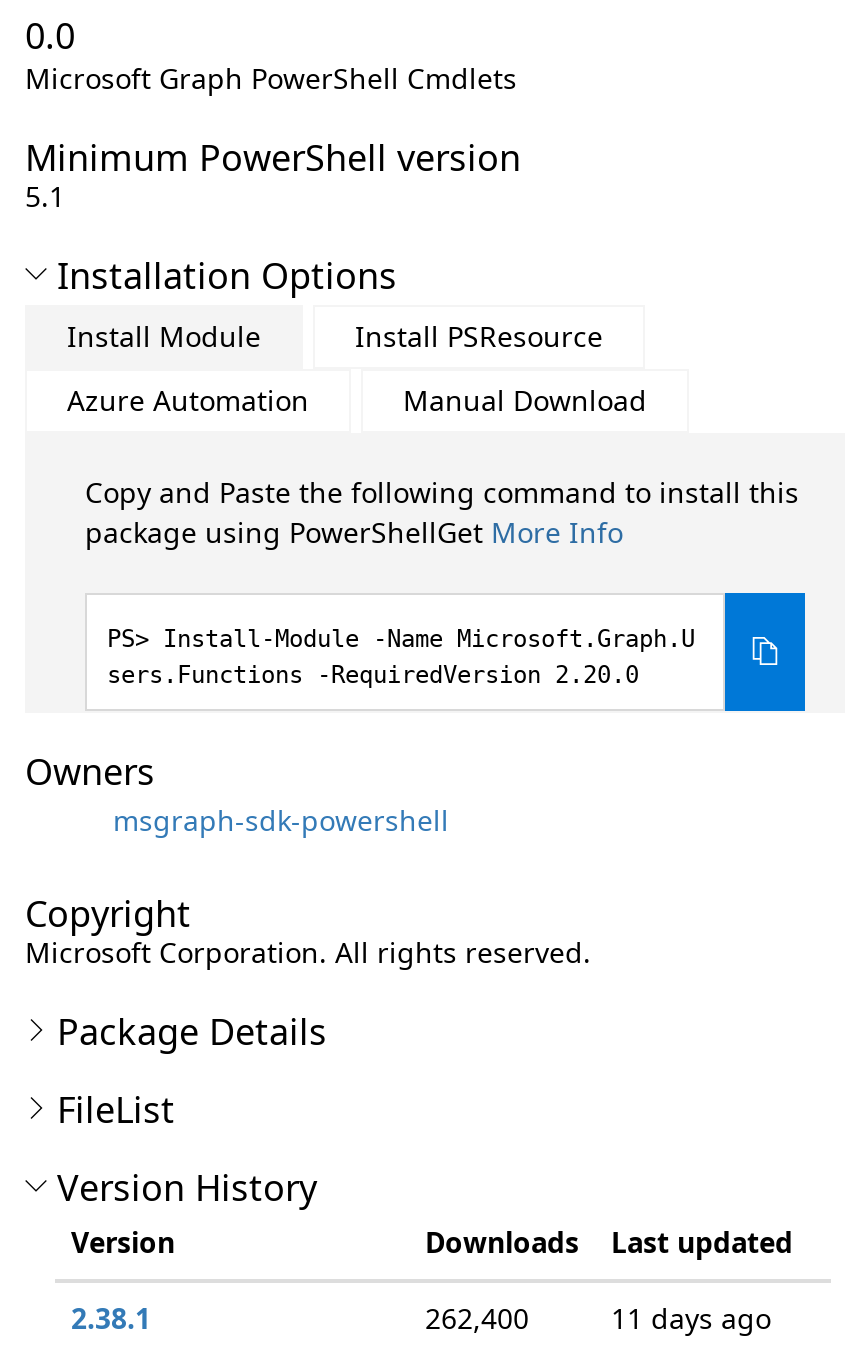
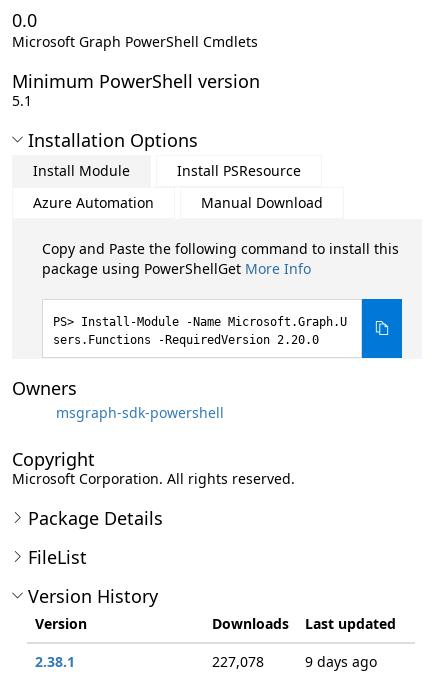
[425,1299,529,1337] 262,400 -> [212,652,264,671] 227,078
[611,1299,771,1337] 11 days ago -> [305,652,377,671] 9 days ago

